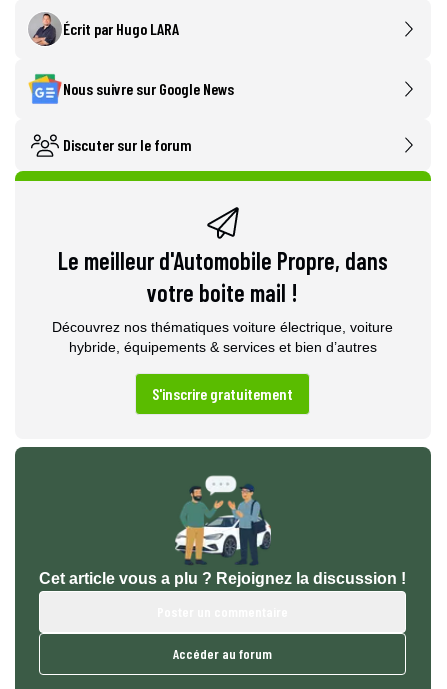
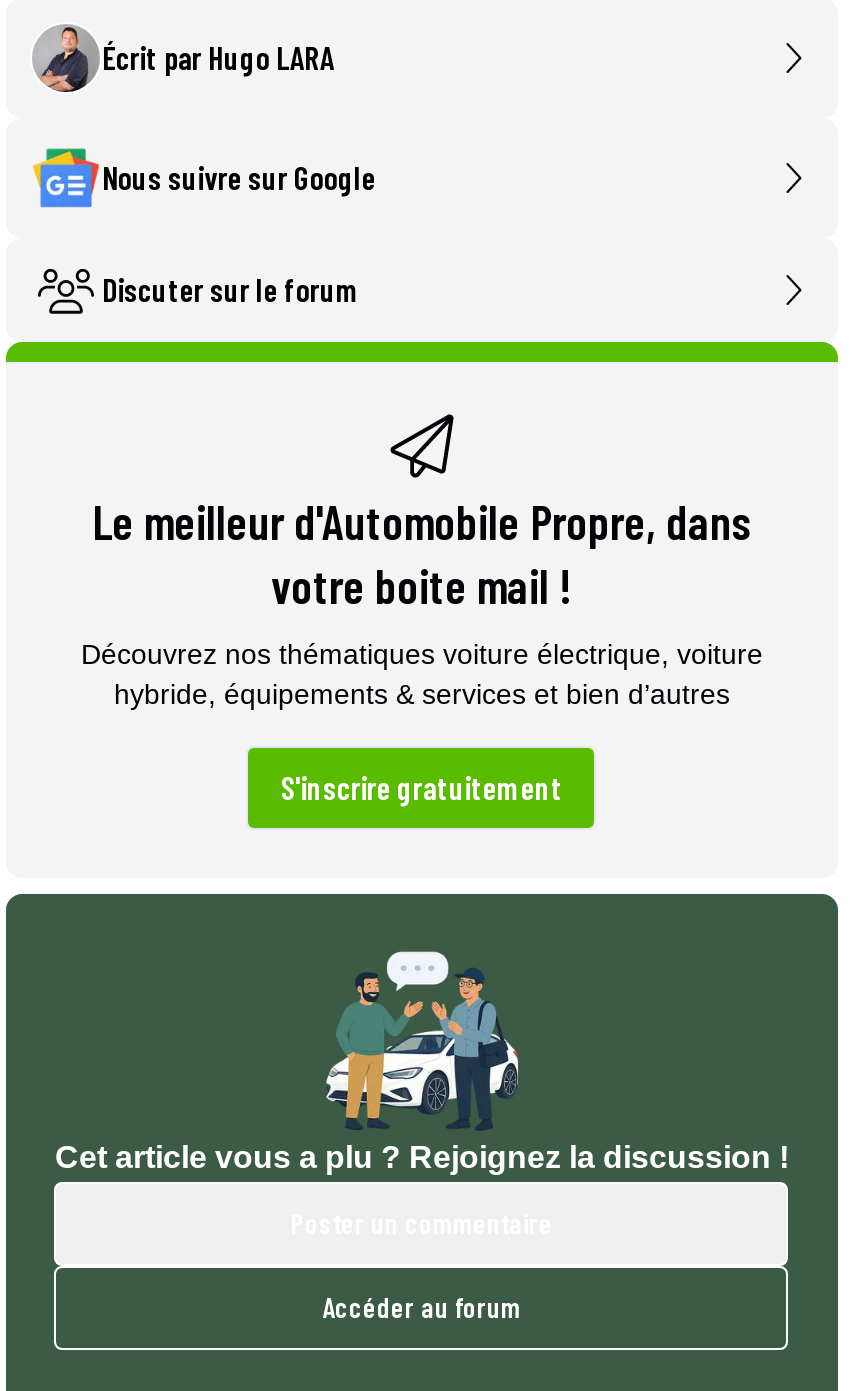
[63,79,234,98] Nous suivre sur Google News -> [102,158,376,196] Nous suivre sur Google

